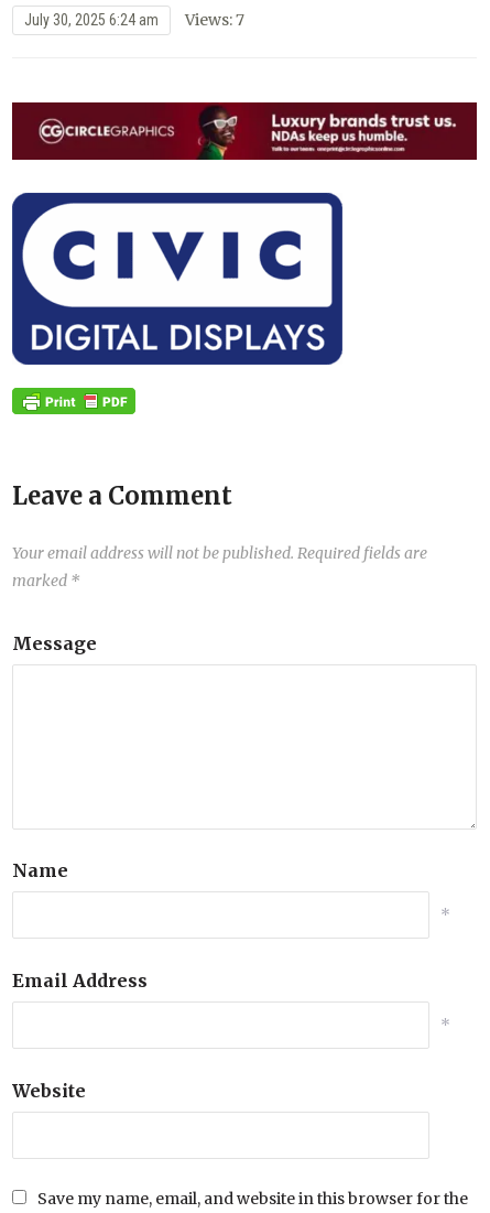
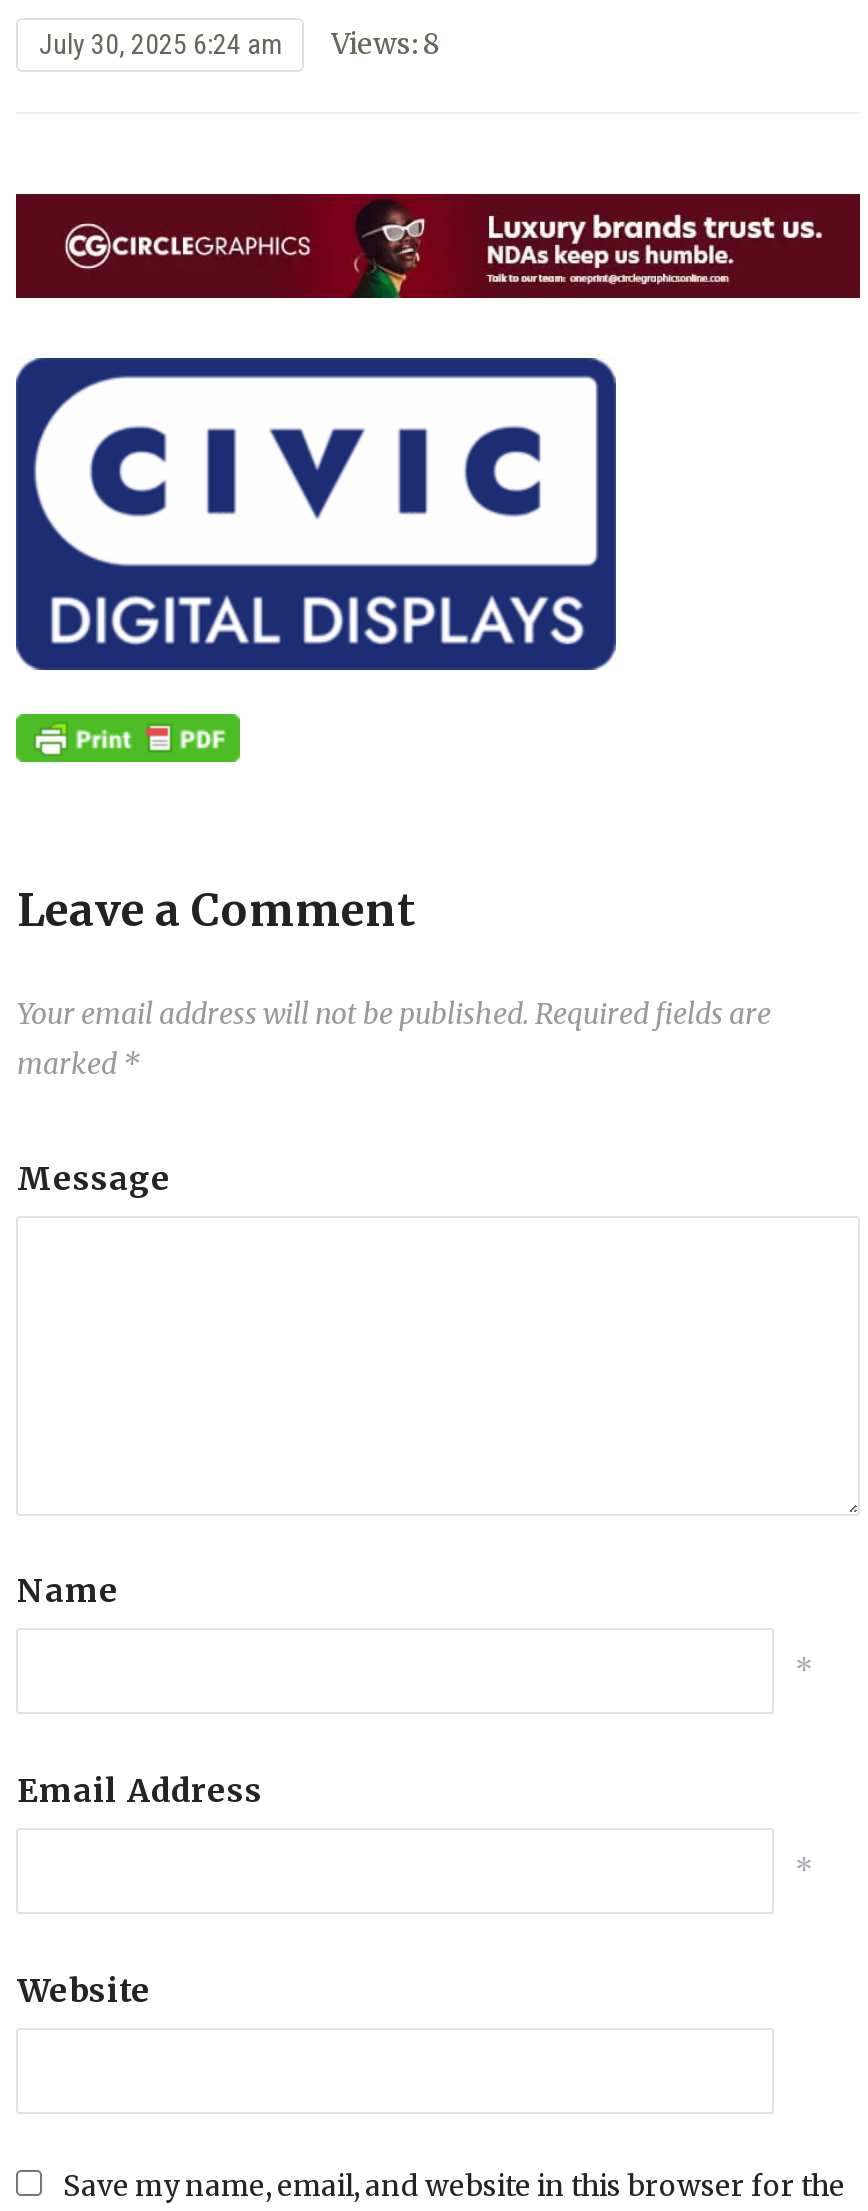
[25,10,245,30] July 30, 2025 6:24 am Views: 7 -> [39,26,441,62] July 30, 2025 6:24 am Views: 8

